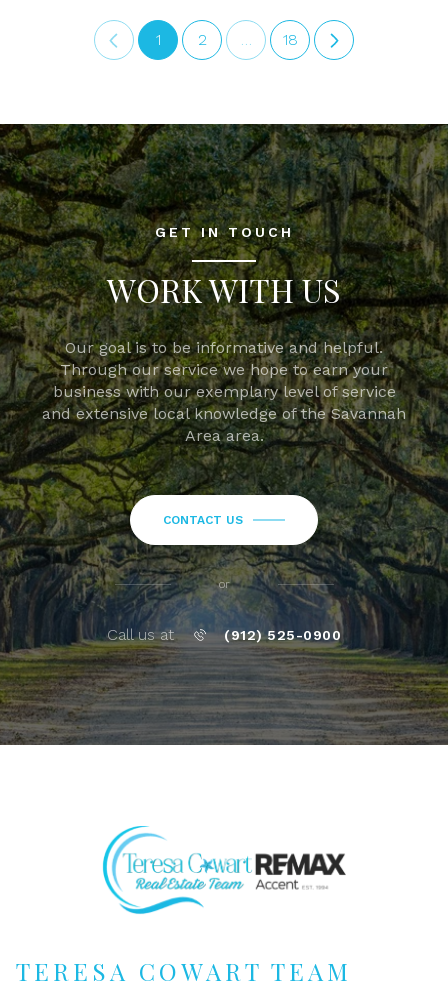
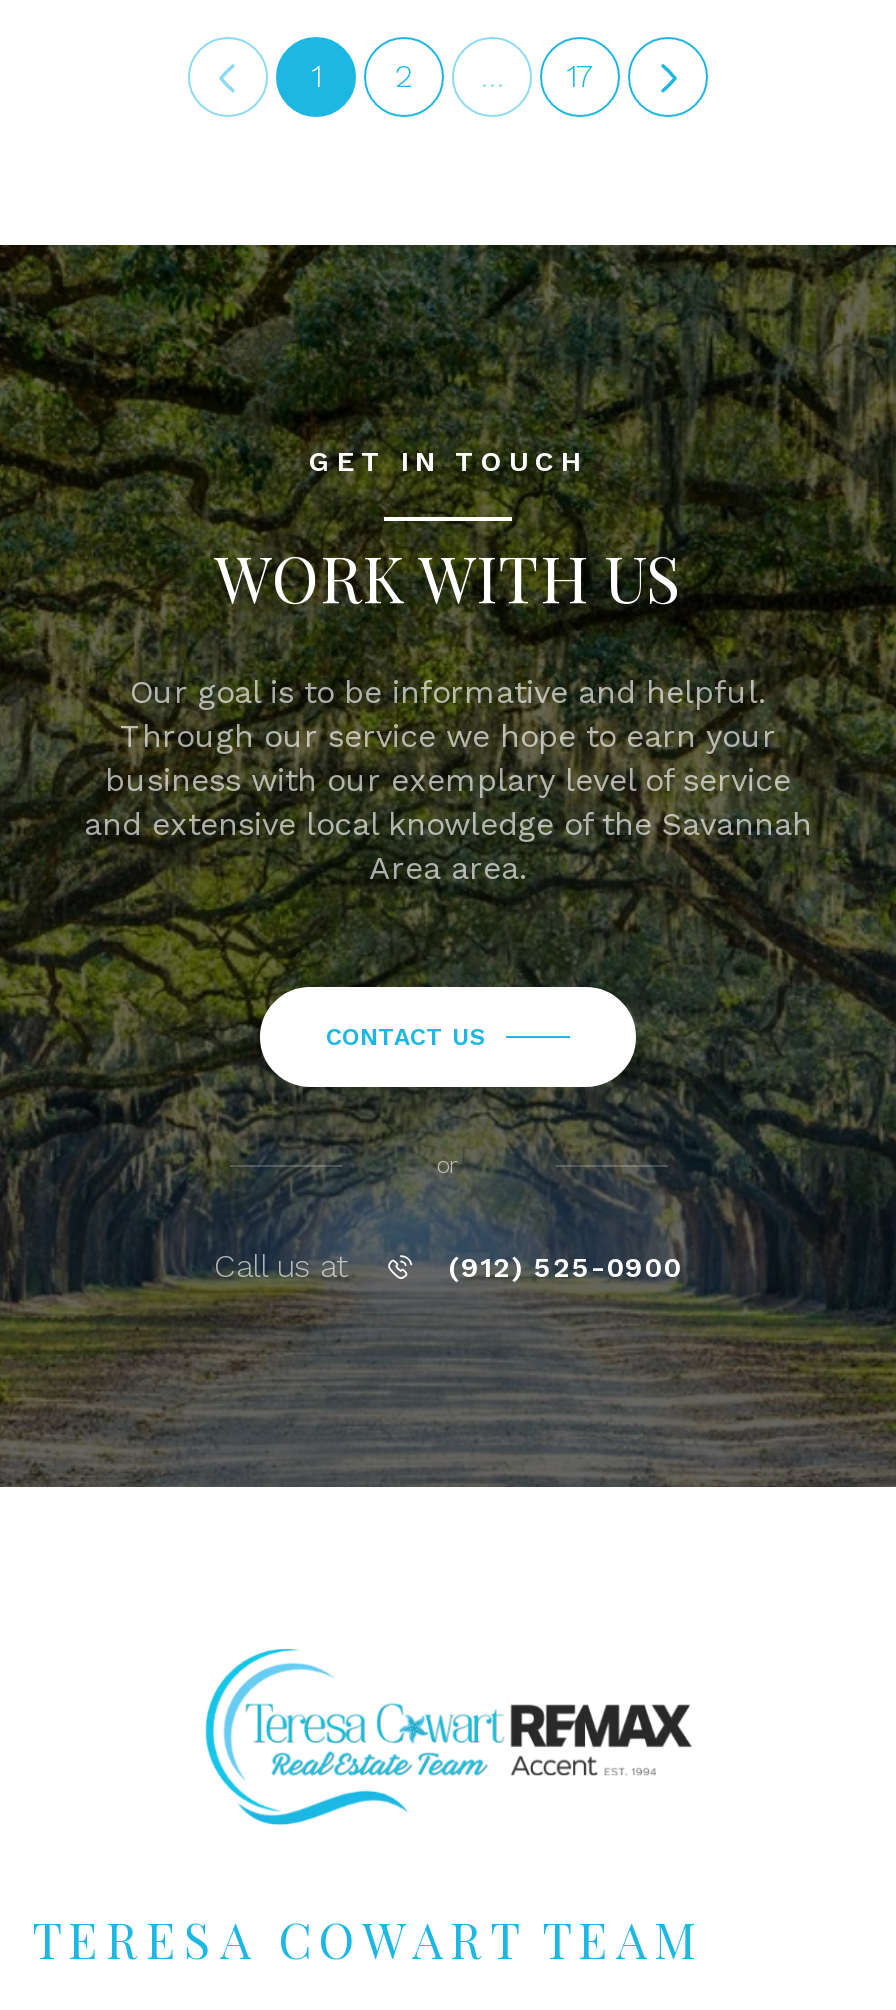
[282,30,297,49] 18 -> [566,57,594,95] 17

